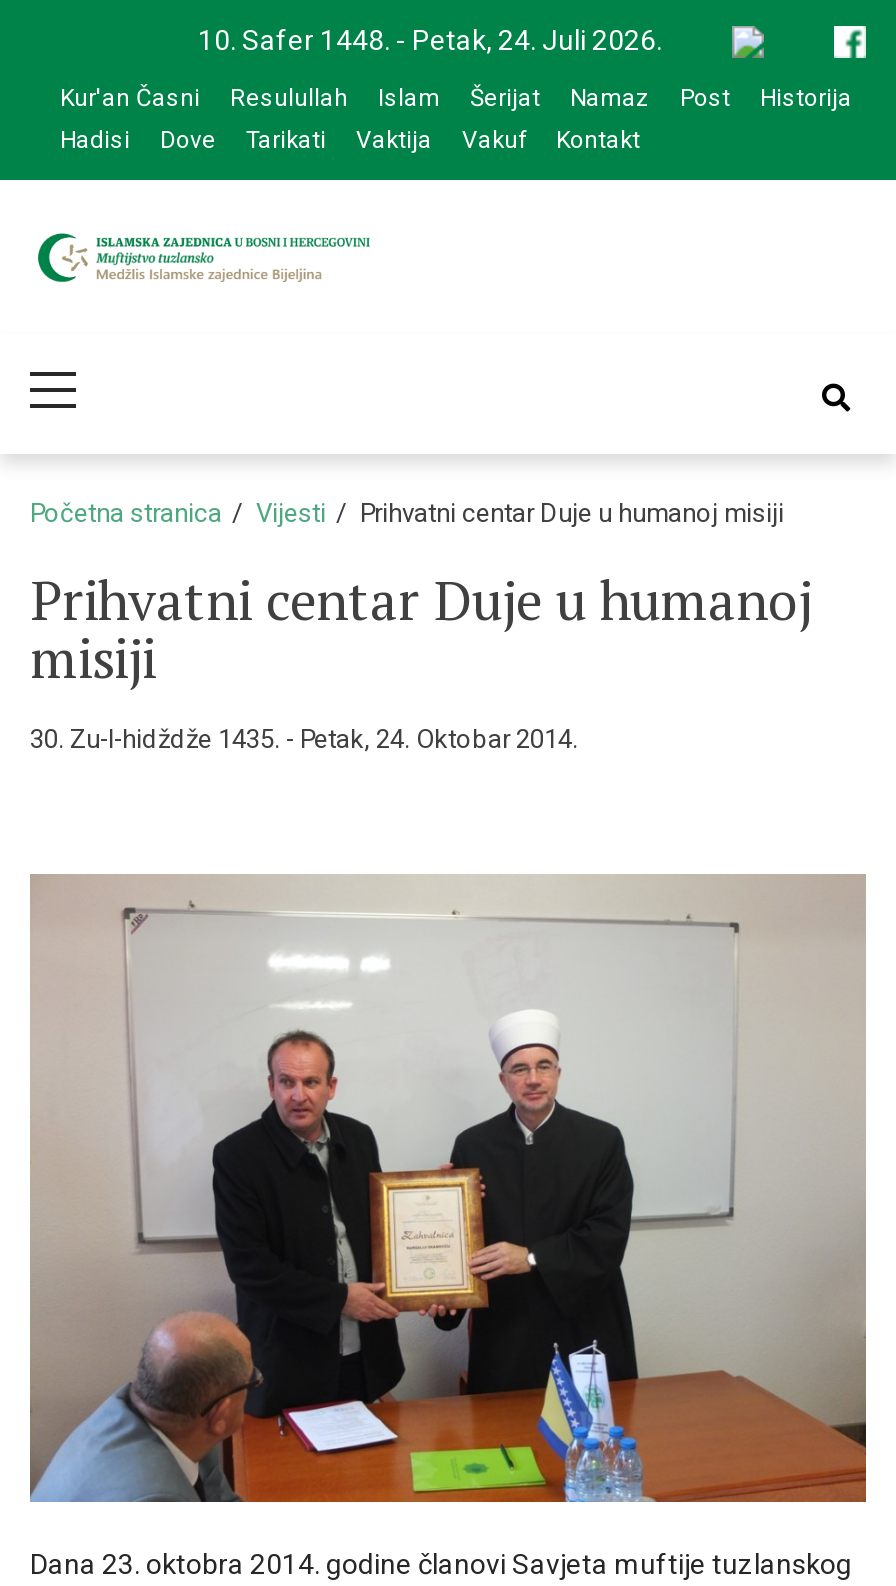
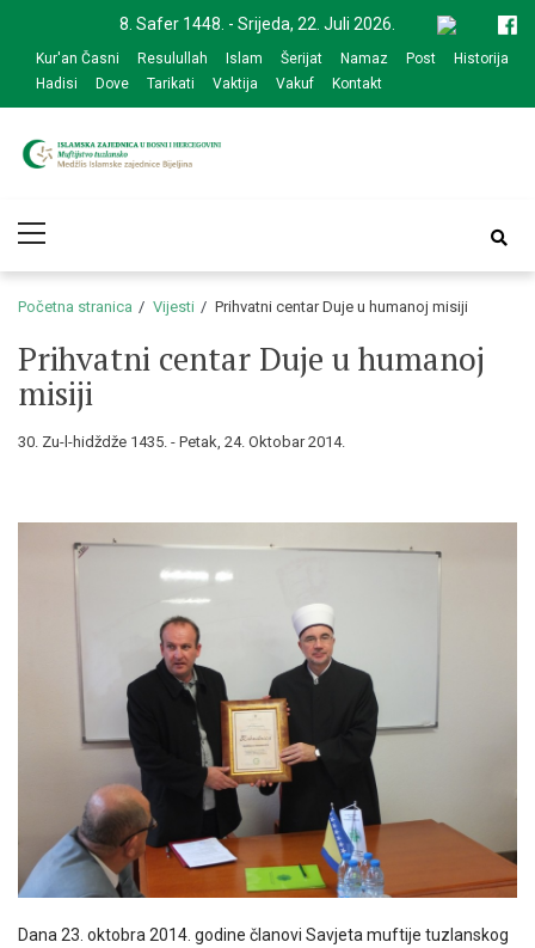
[198,24,662,56] 10. Safer 1448. - Petak, 24. Juli 2026. -> [119,14,395,33] 8. Safer 1448. - Srijeda, 22. Juli 2026.

